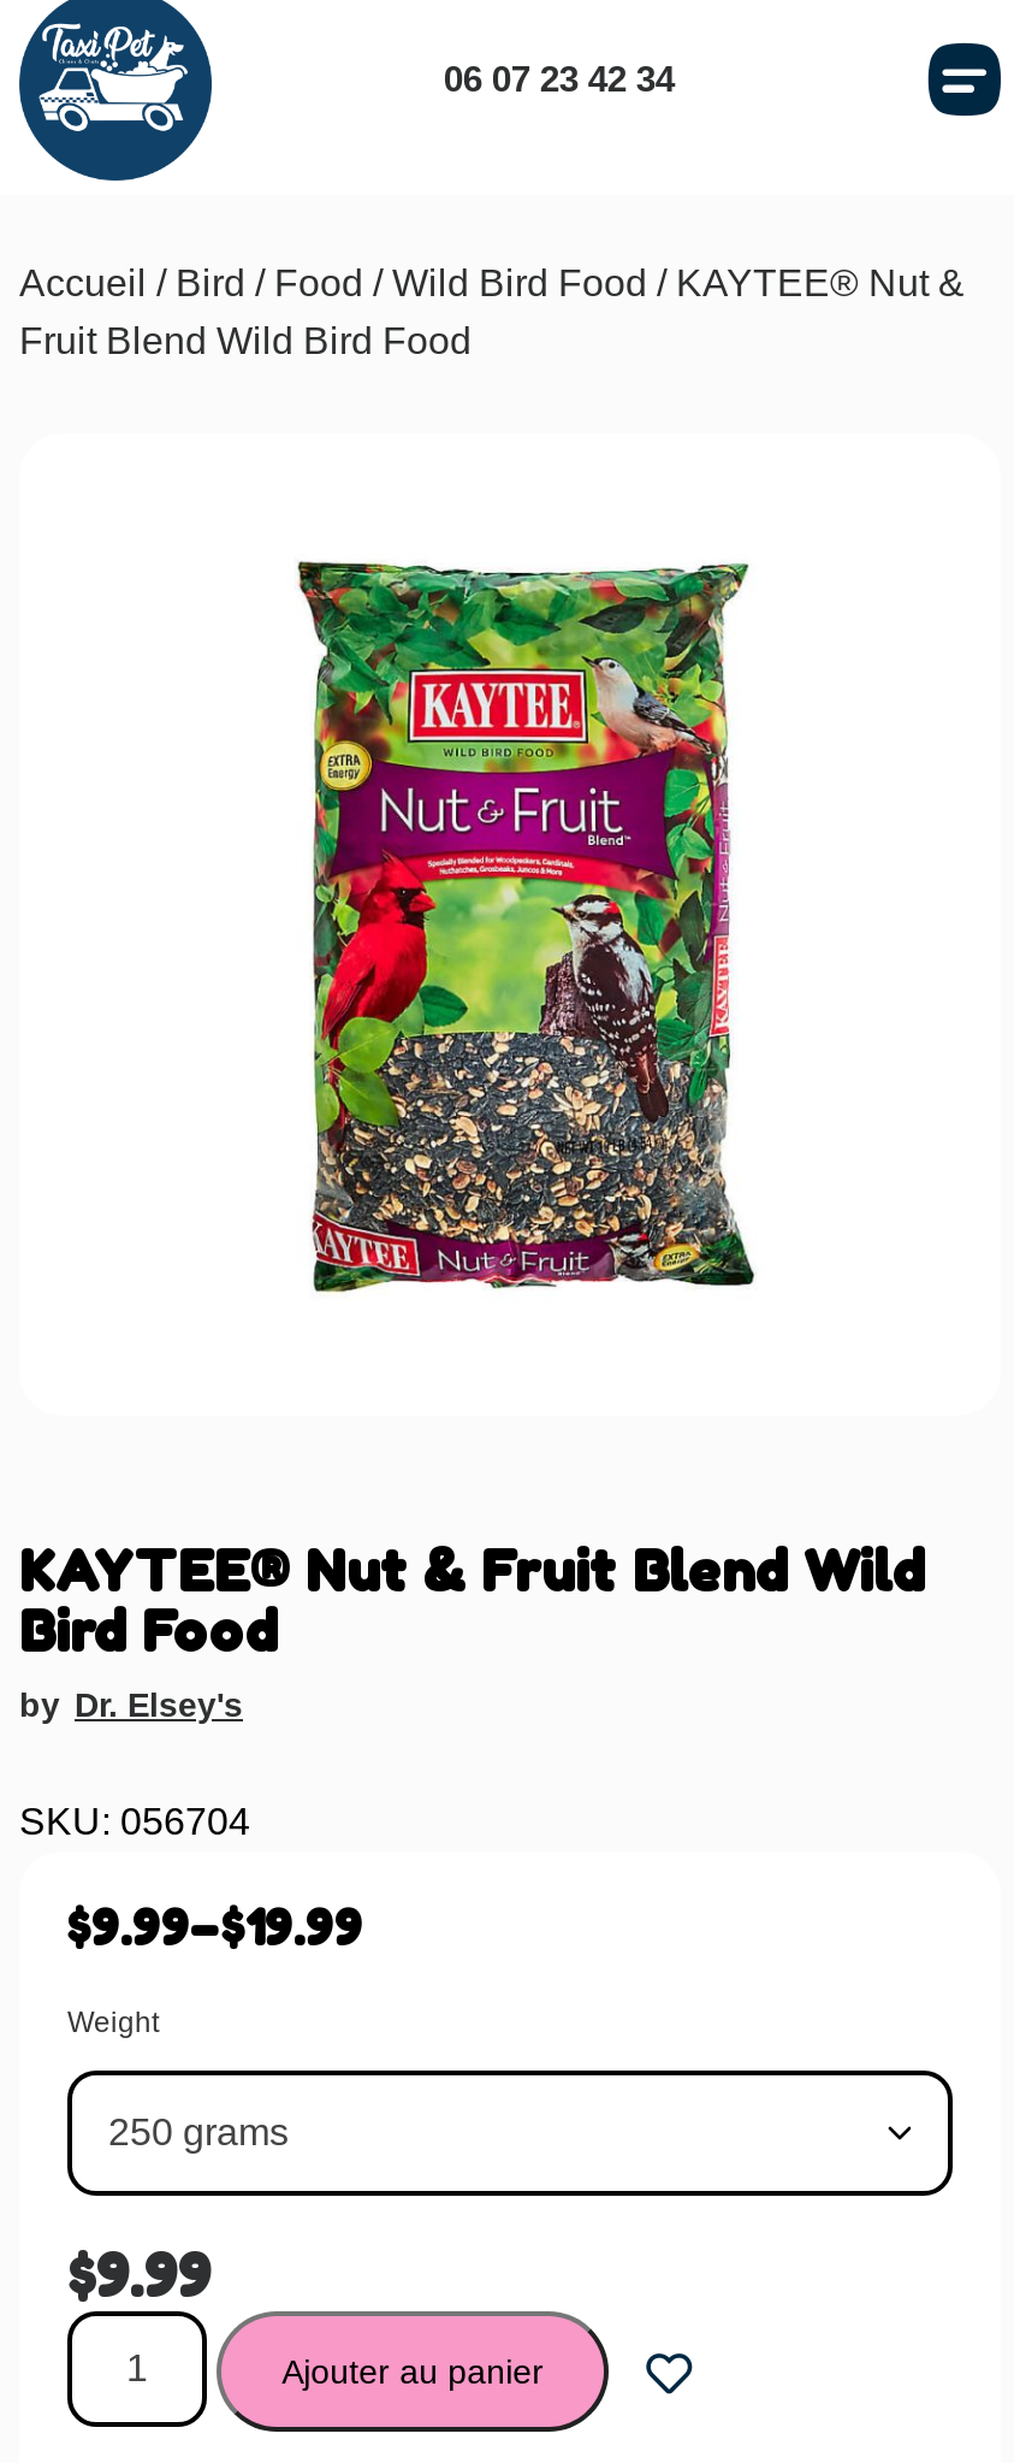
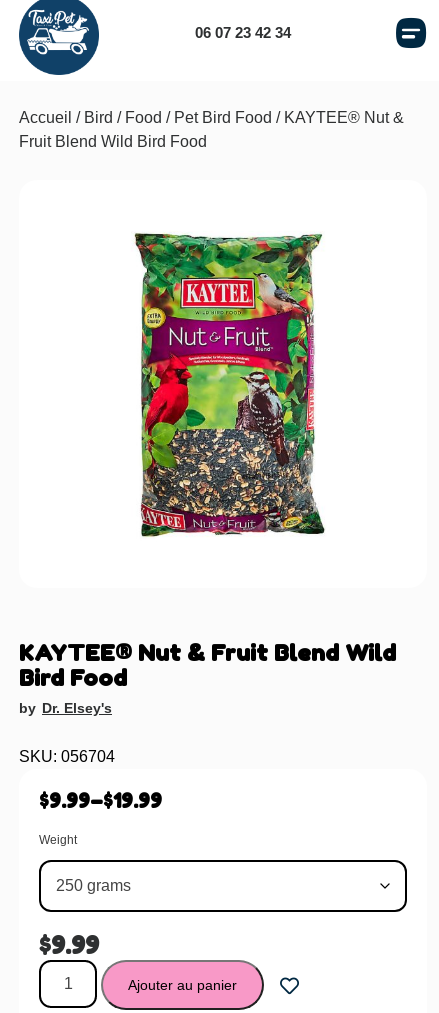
[19,262,965,303] Accueil / Bird / Food / Wild Bird Food / KAYTEE® Nut & -> [19,109,404,126] Accueil / Bird / Food / Pet Bird Food / KAYTEE® Nut &

